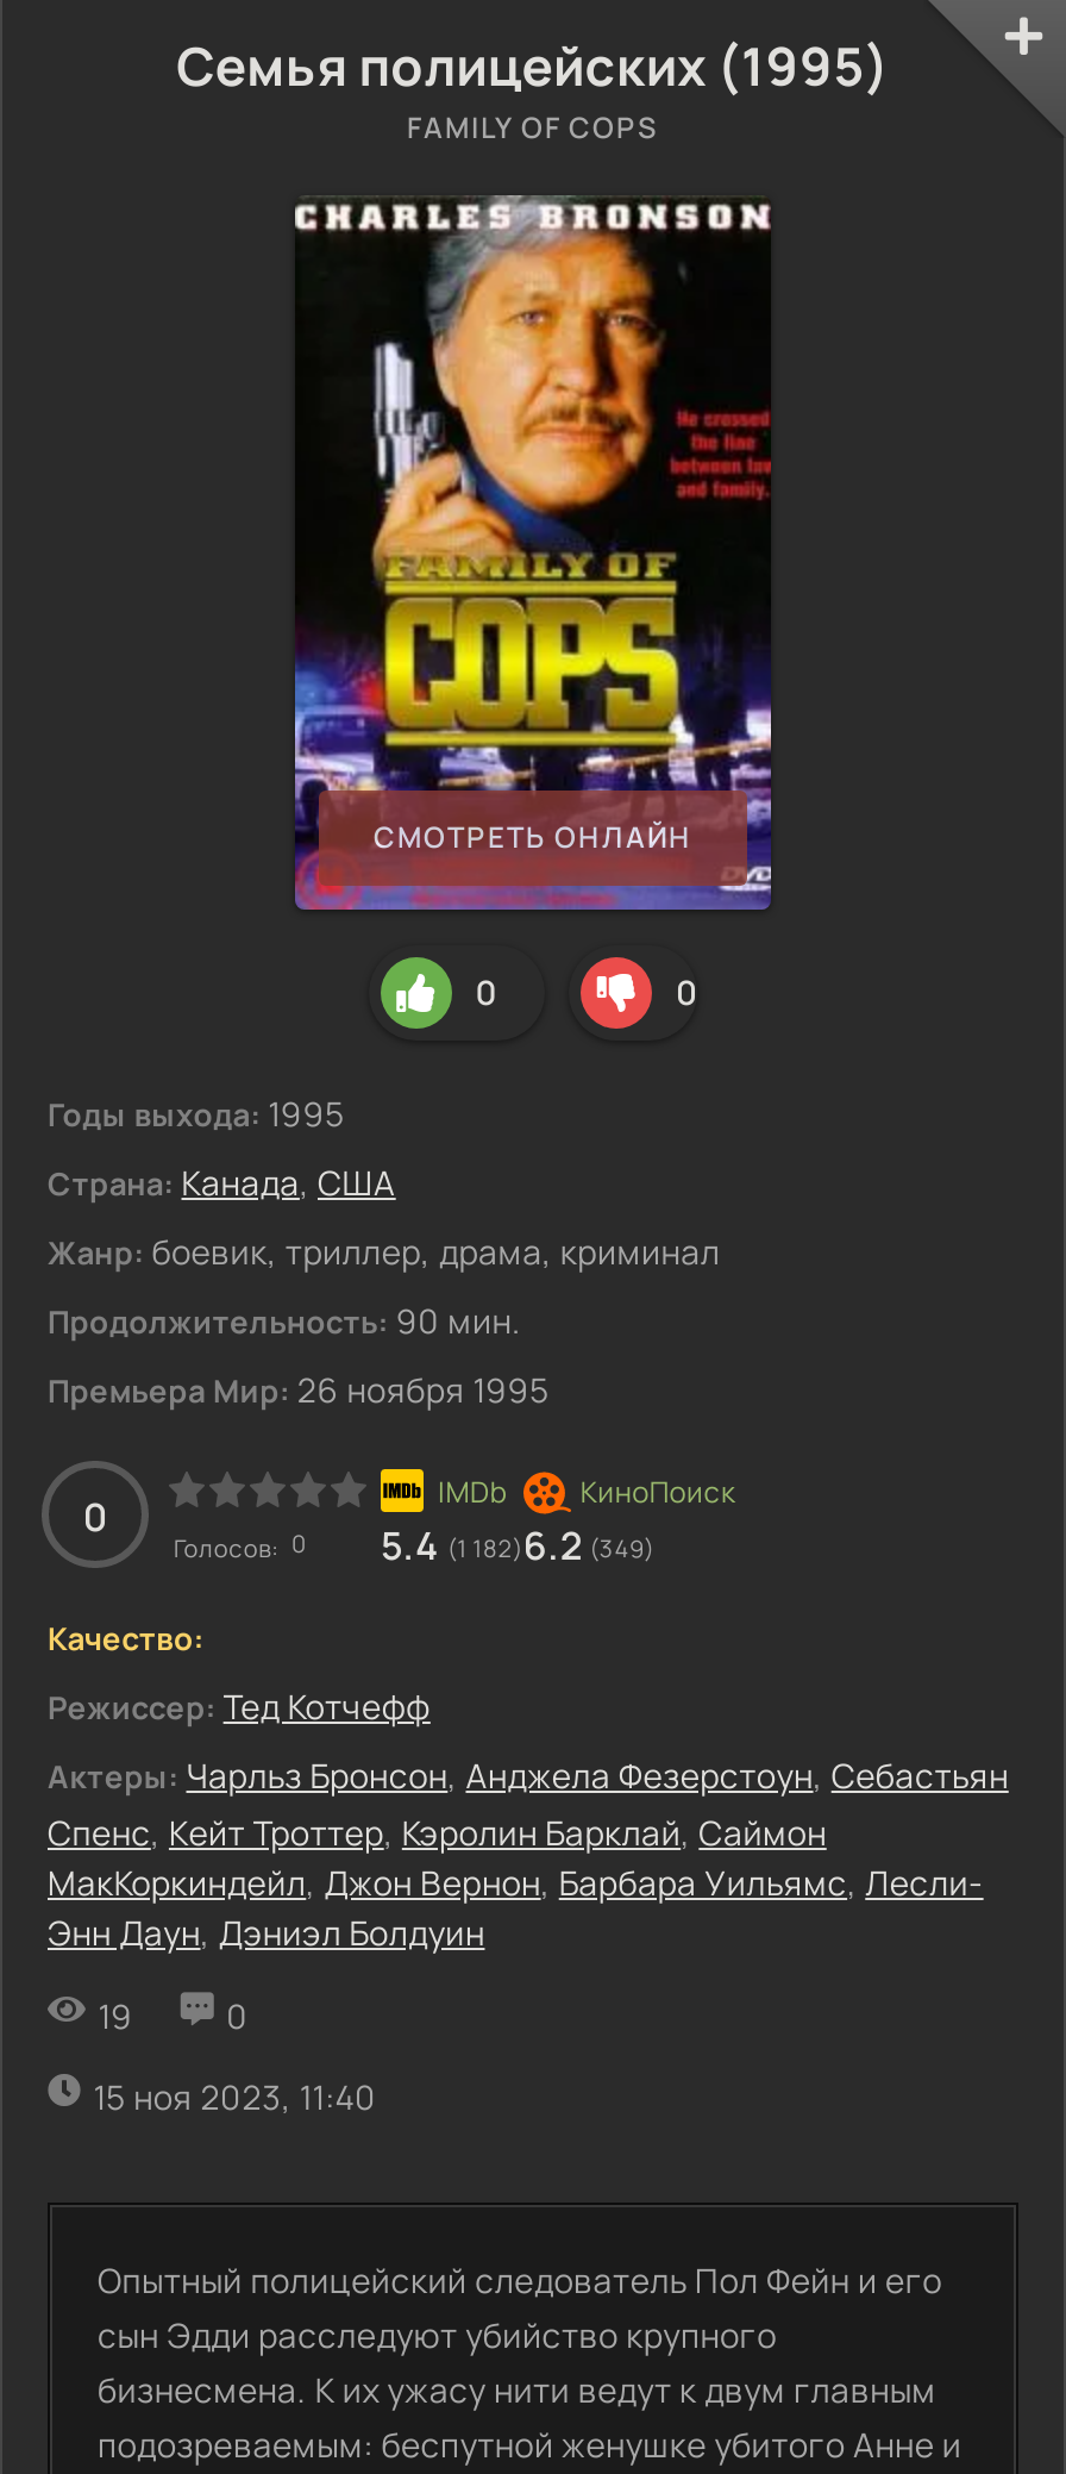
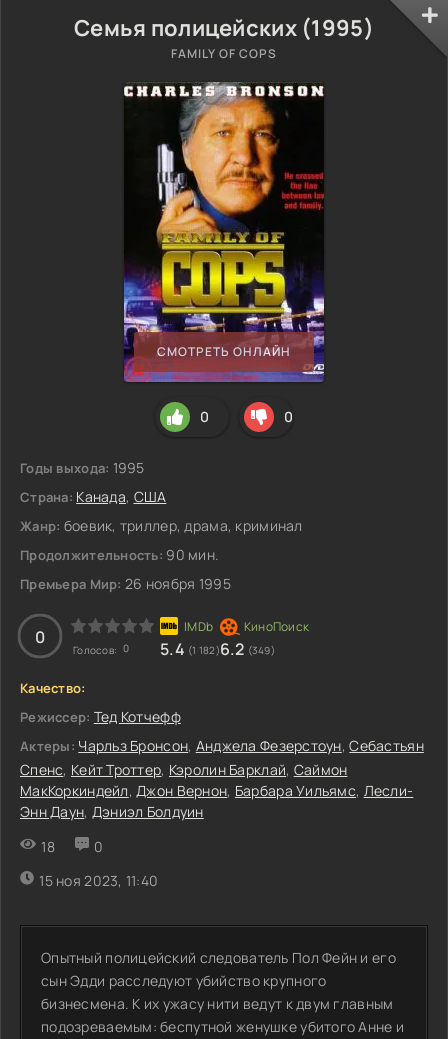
[98,1993,133,2038] 19 -> [41,837,55,856] 18

